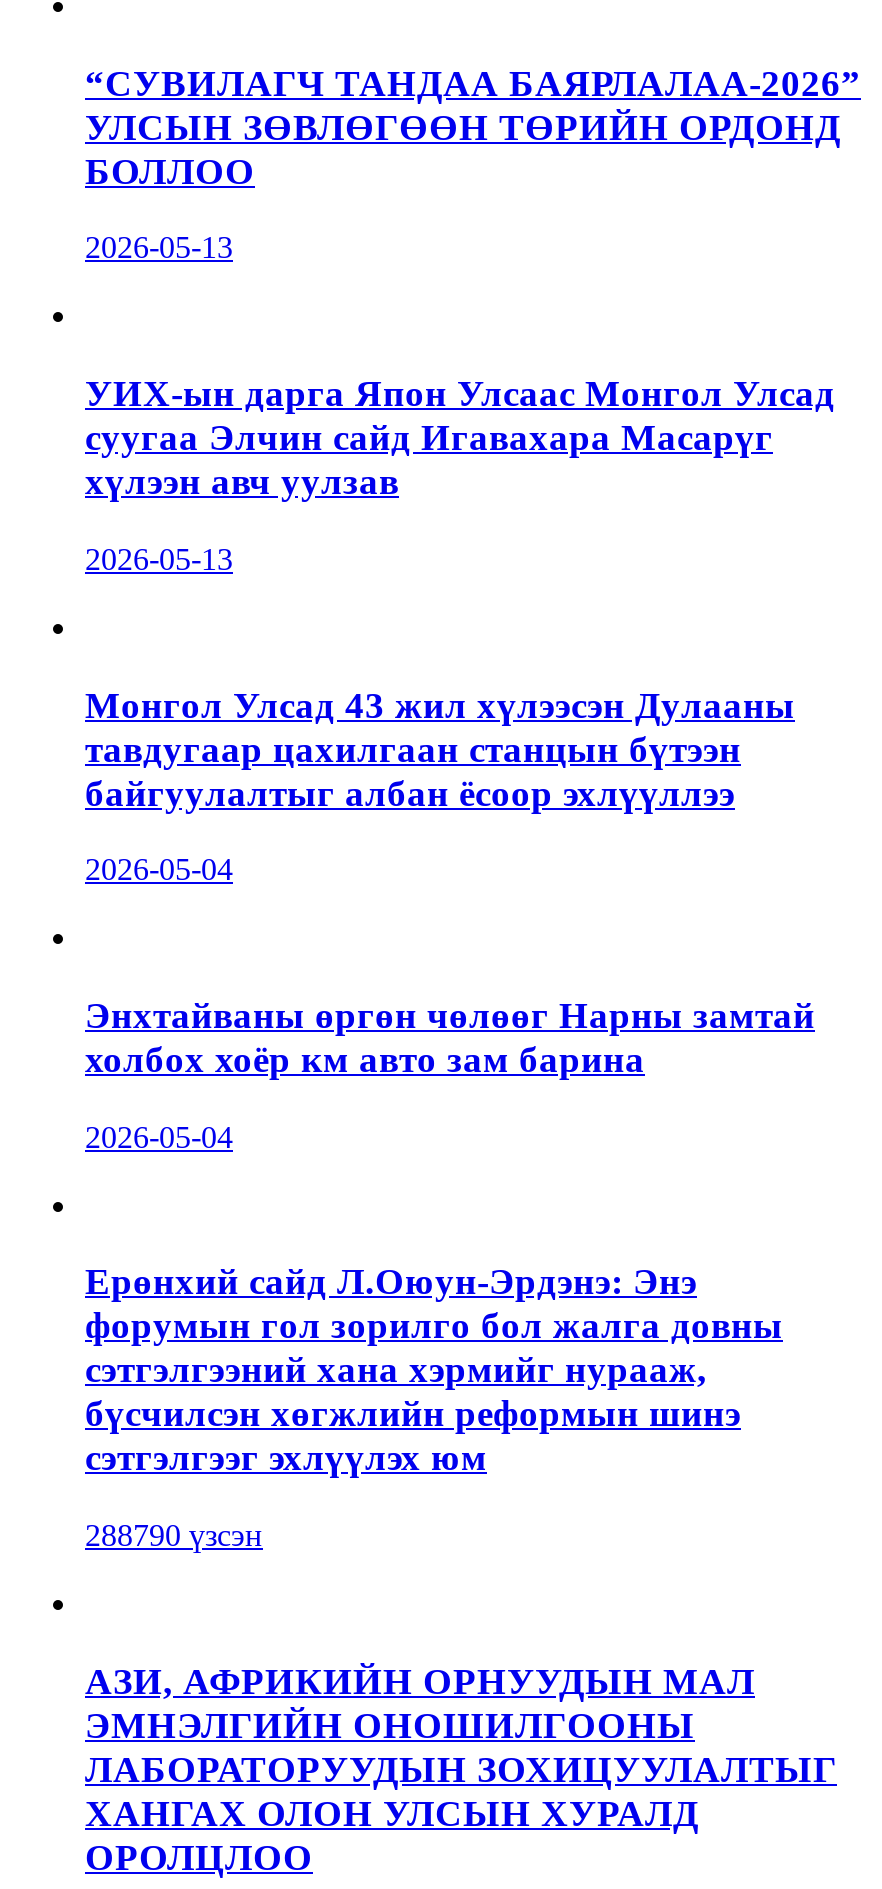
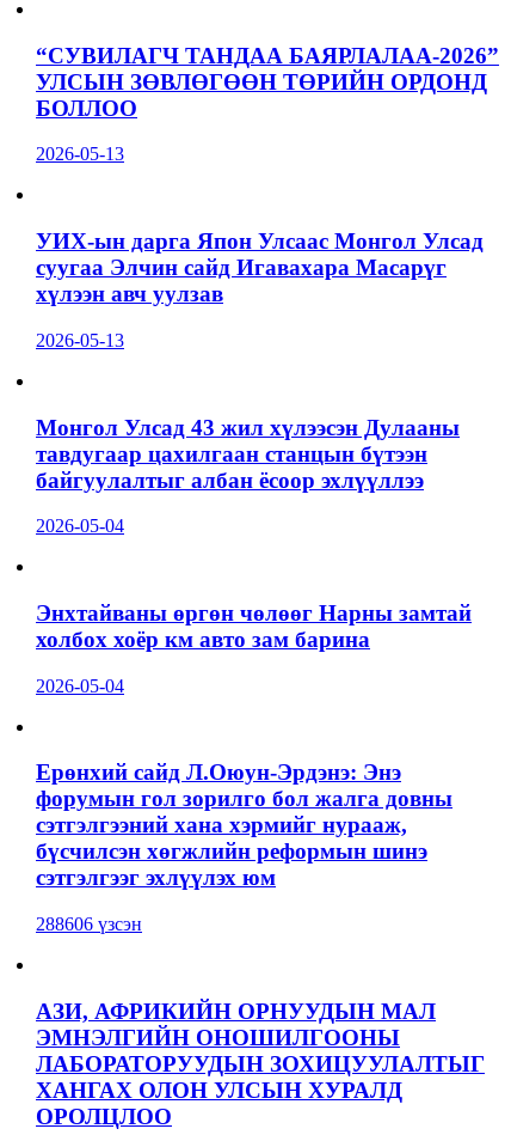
[85,1518,263,1552] 288790 үзсэн -> [36,914,142,934] 288606 үзсэн

